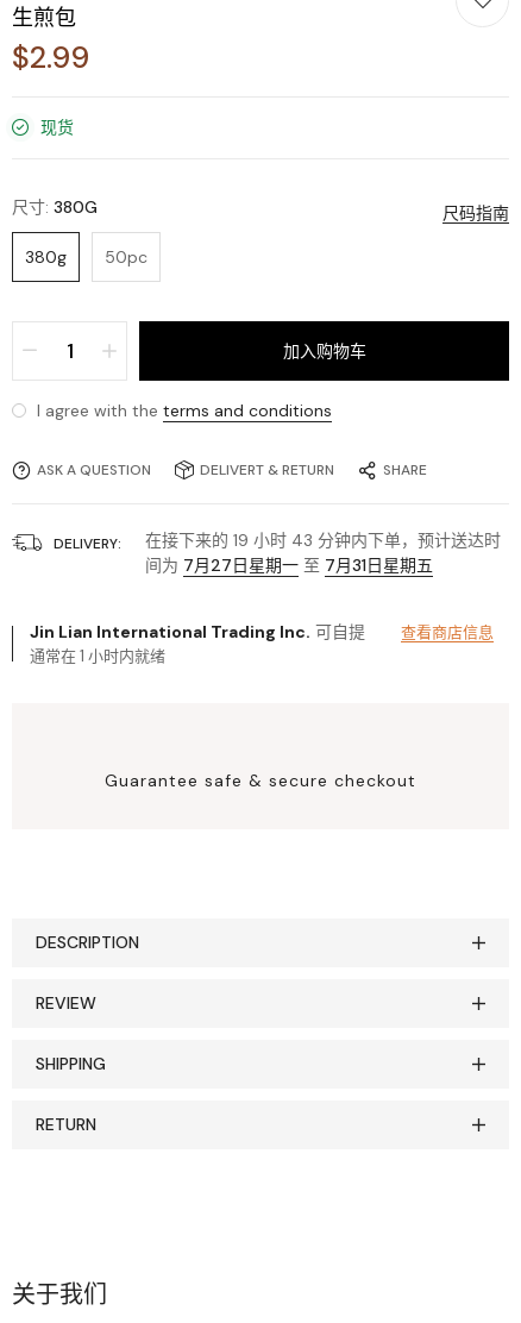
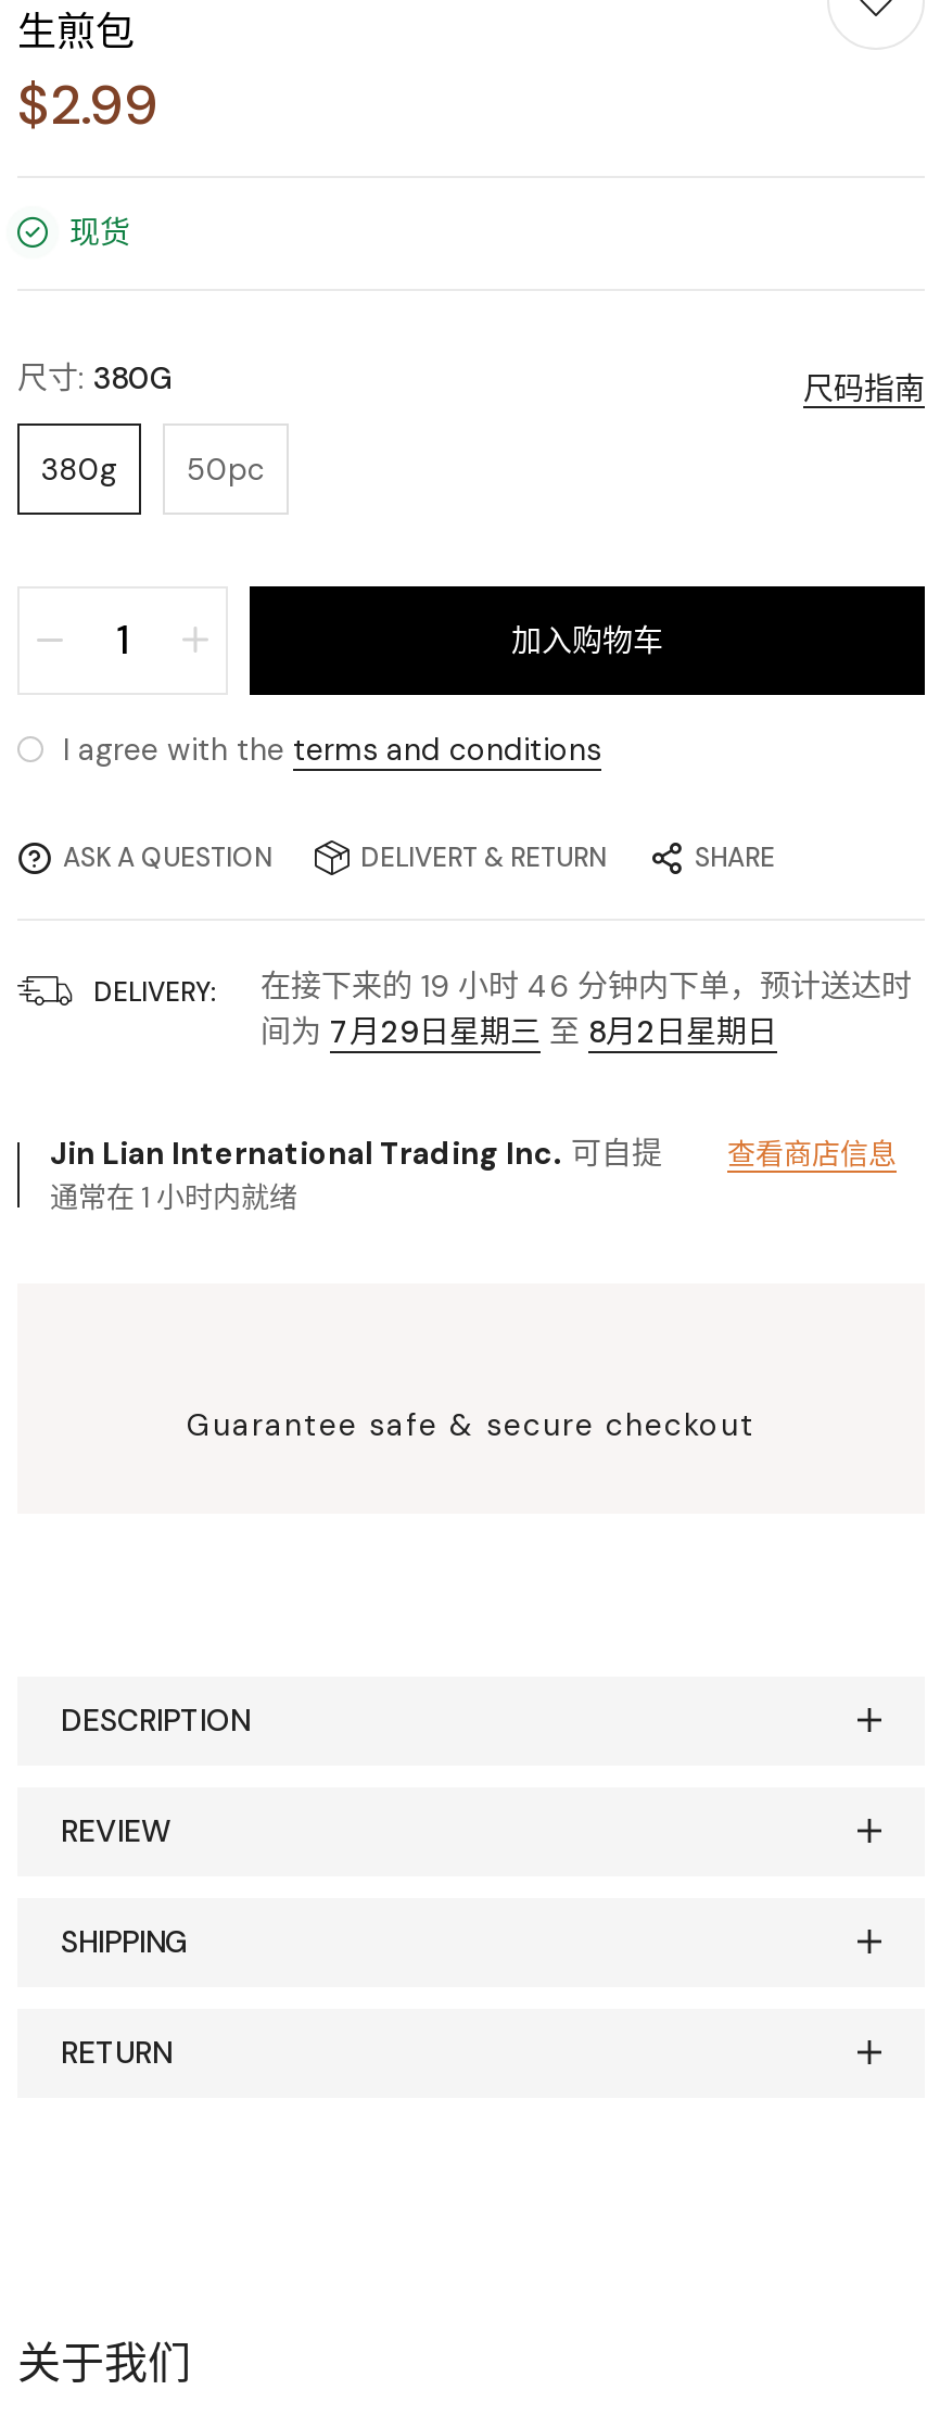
[145,530,501,551] 在接下来的19小时43分钟内下单，预计送达时 -> [261,967,912,1006] 在接下来的19小时46分钟内下单，预计送达时
[145,555,433,576] 间为7月27日星期一至7月31日星期五 -> [261,1012,777,1051] 间为7月29日星期三至8月2日星期日

